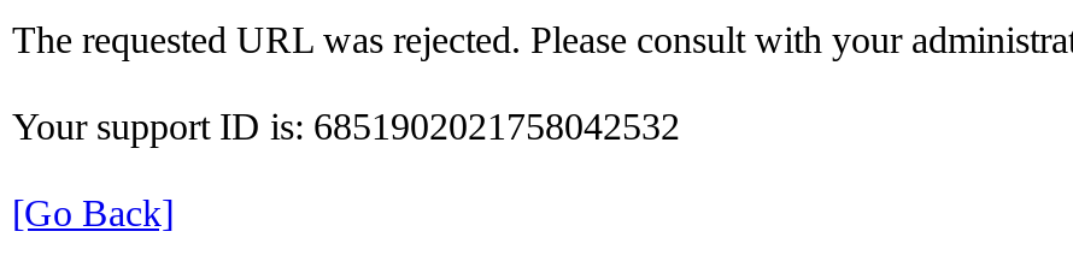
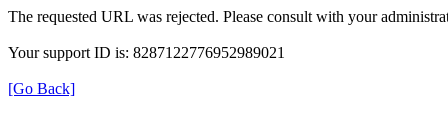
[12,106,680,147] Your support ID is: 6851902021758042532 -> [8,44,285,61] Your support ID is: 8287122776952989021

